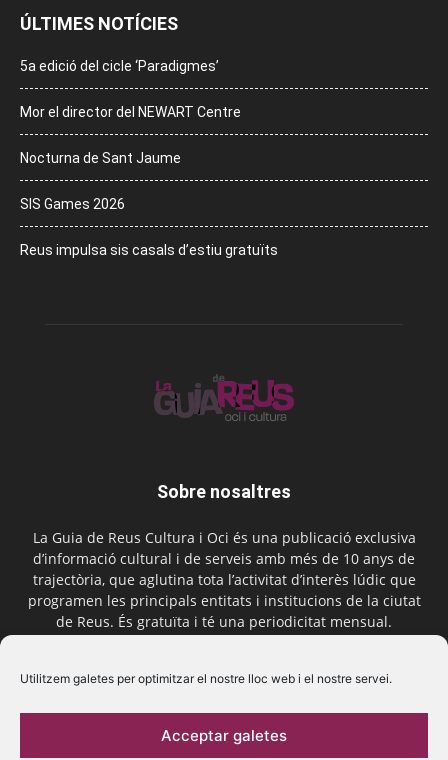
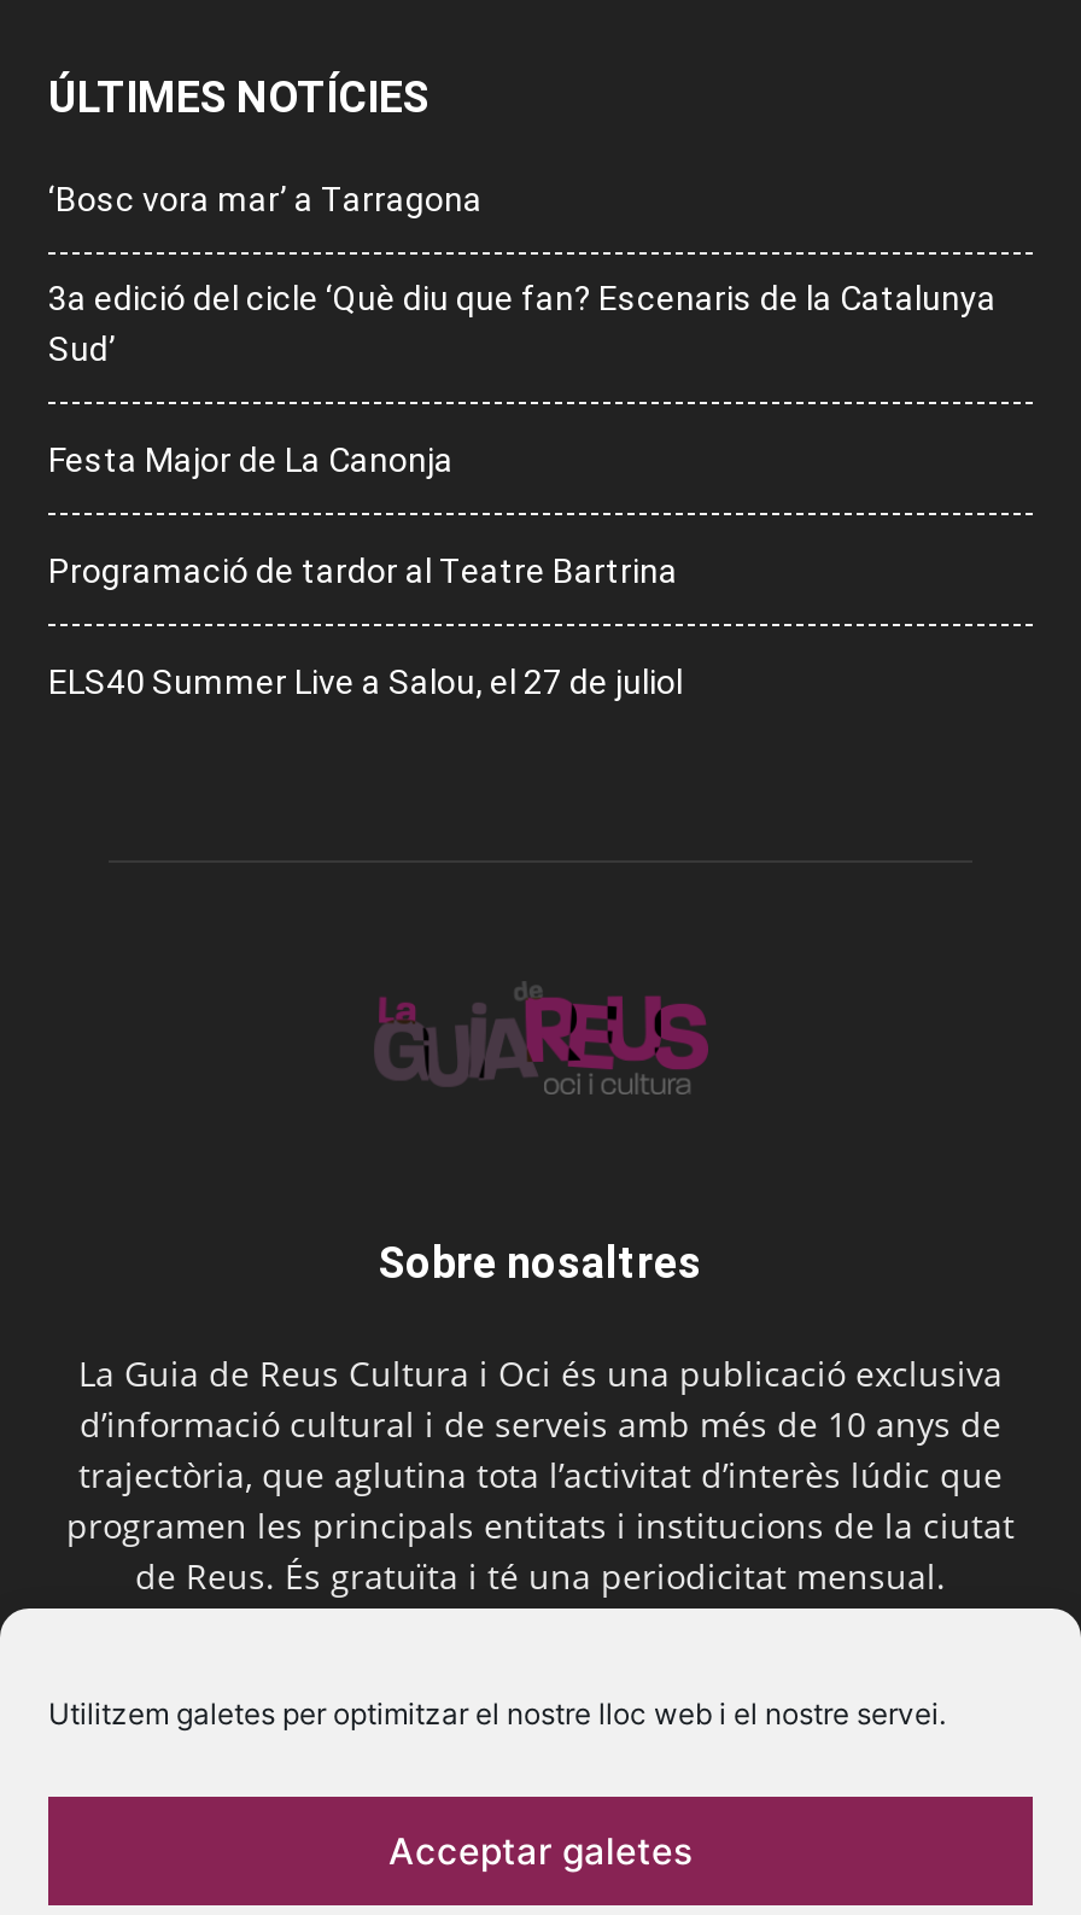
[20,58,219,74] 5a edició del cicle ‘Paradigmes’ -> [48,181,483,219] ‘Bosc vora mar’ a Tarragona
[20,104,241,120] Mor el director del NEWART Centre -> [48,280,997,369] 3a edició del cicle ‘Què diu que fan? Escenaris de la Catalunya | Sud’
[20,150,181,166] Nocturna de Sant Jaume -> [48,441,454,480] Festa Major de La Canonja
[20,196,125,212] SIS Games 2026 -> [48,552,678,591] Programació de tardor al Teatre Bartrina
[20,242,278,258] Reus impulsa sis casals d’estiu gratuïts -> [48,663,683,702] ELS40 Summer Live a Salou, el 27 de juliol

